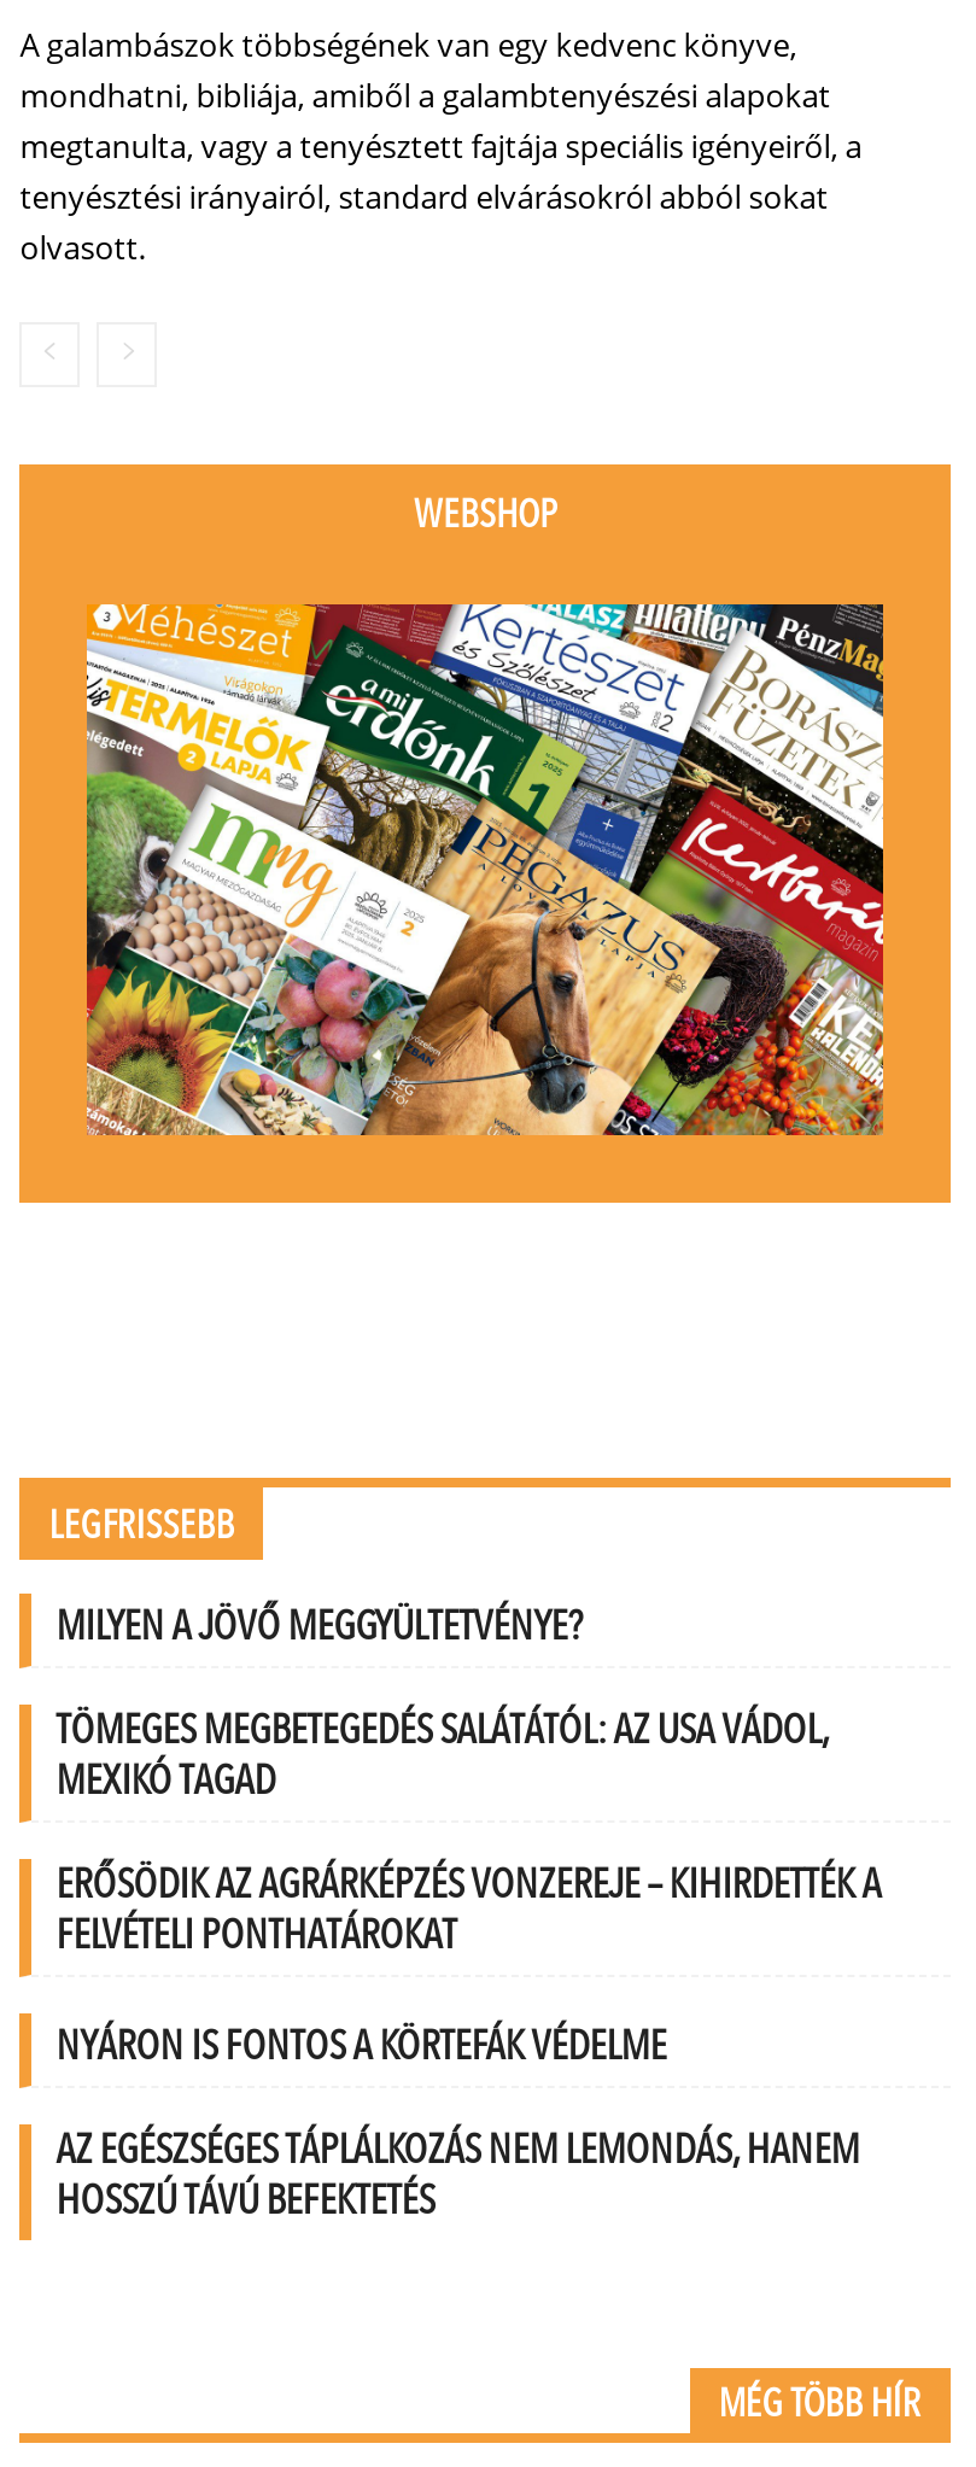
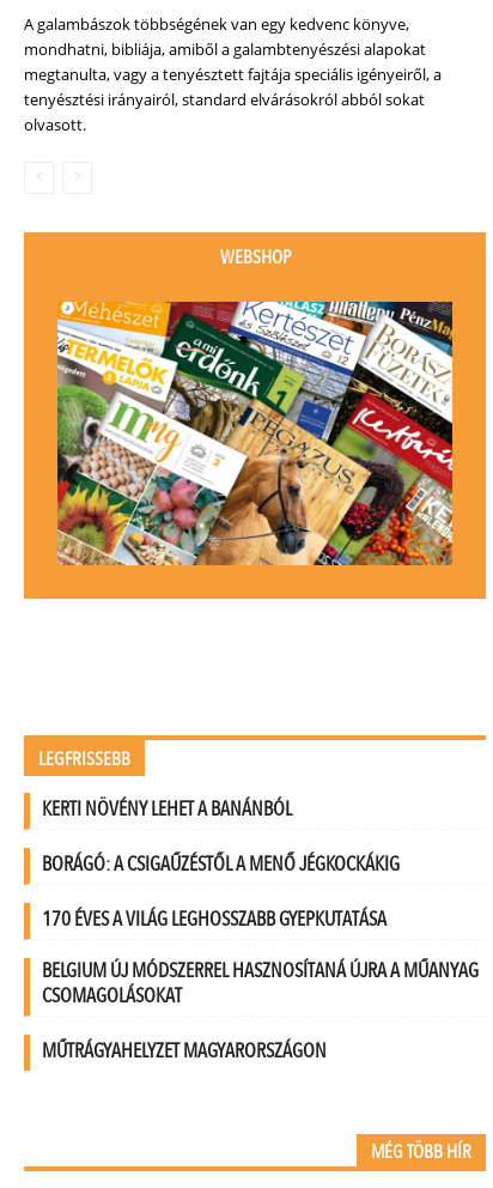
[56,1599,582,1654] MILYEN A JÖVŐ MEGGYÜLTETVÉNYE? -> [42,795,292,823] KERTI NÖVÉNY LEHET A BANÁNBÓL
[56,1703,828,1809] TÖMEGES MEGBETEGEDÉS SALÁTÁTÓL: AZ USA VÁDOL, | MEXIKÓ TAGAD -> [42,851,400,878] BORÁGÓ: A CSIGAŰZÉSTŐL A MENŐ JÉGKOCKÁKIG
[56,1857,881,1963] ERŐSÖDIK AZ AGRÁRKÉPZÉS VONZEREJE – KIHIRDETTÉK A | FELVÉTELI PONTHATÁROKAT -> [42,906,387,933] 170 ÉVES A VILÁG LEGHOSSZABB GYEPKUTATÁSA
[56,2019,666,2074] NYÁRON IS FONTOS A KÖRTEFÁK VÉDELME -> [42,957,479,1010] BELGIUM ÚJ MÓDSZERREL HASZNOSÍTANÁ ÚJRA A MŰANYAG | CSOMAGOLÁSOKAT
[56,2122,859,2229] AZ EGÉSZSÉGES TÁPLÁLKOZÁS NEM LEMONDÁS, HANEM | HOSSZÚ TÁVÚ BEFEKTETÉS -> [42,1037,327,1065] MŰTRÁGYAHELYZET MAGYARORSZÁGON

